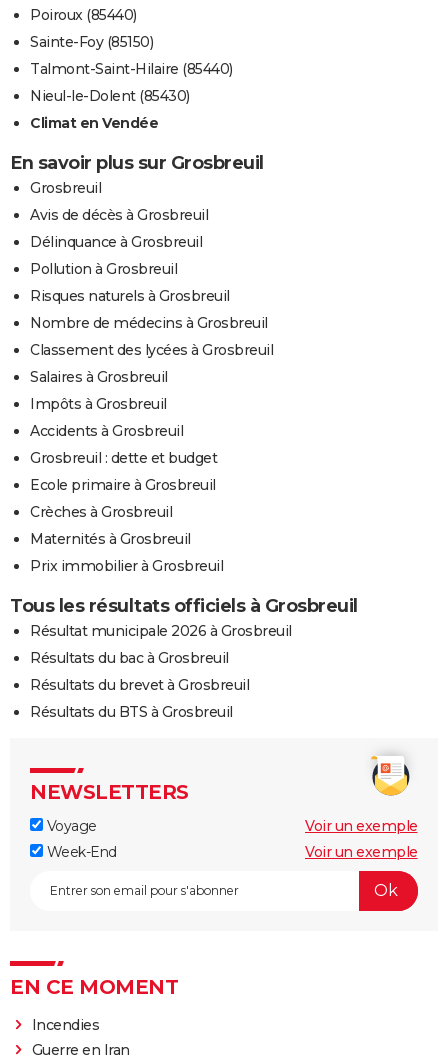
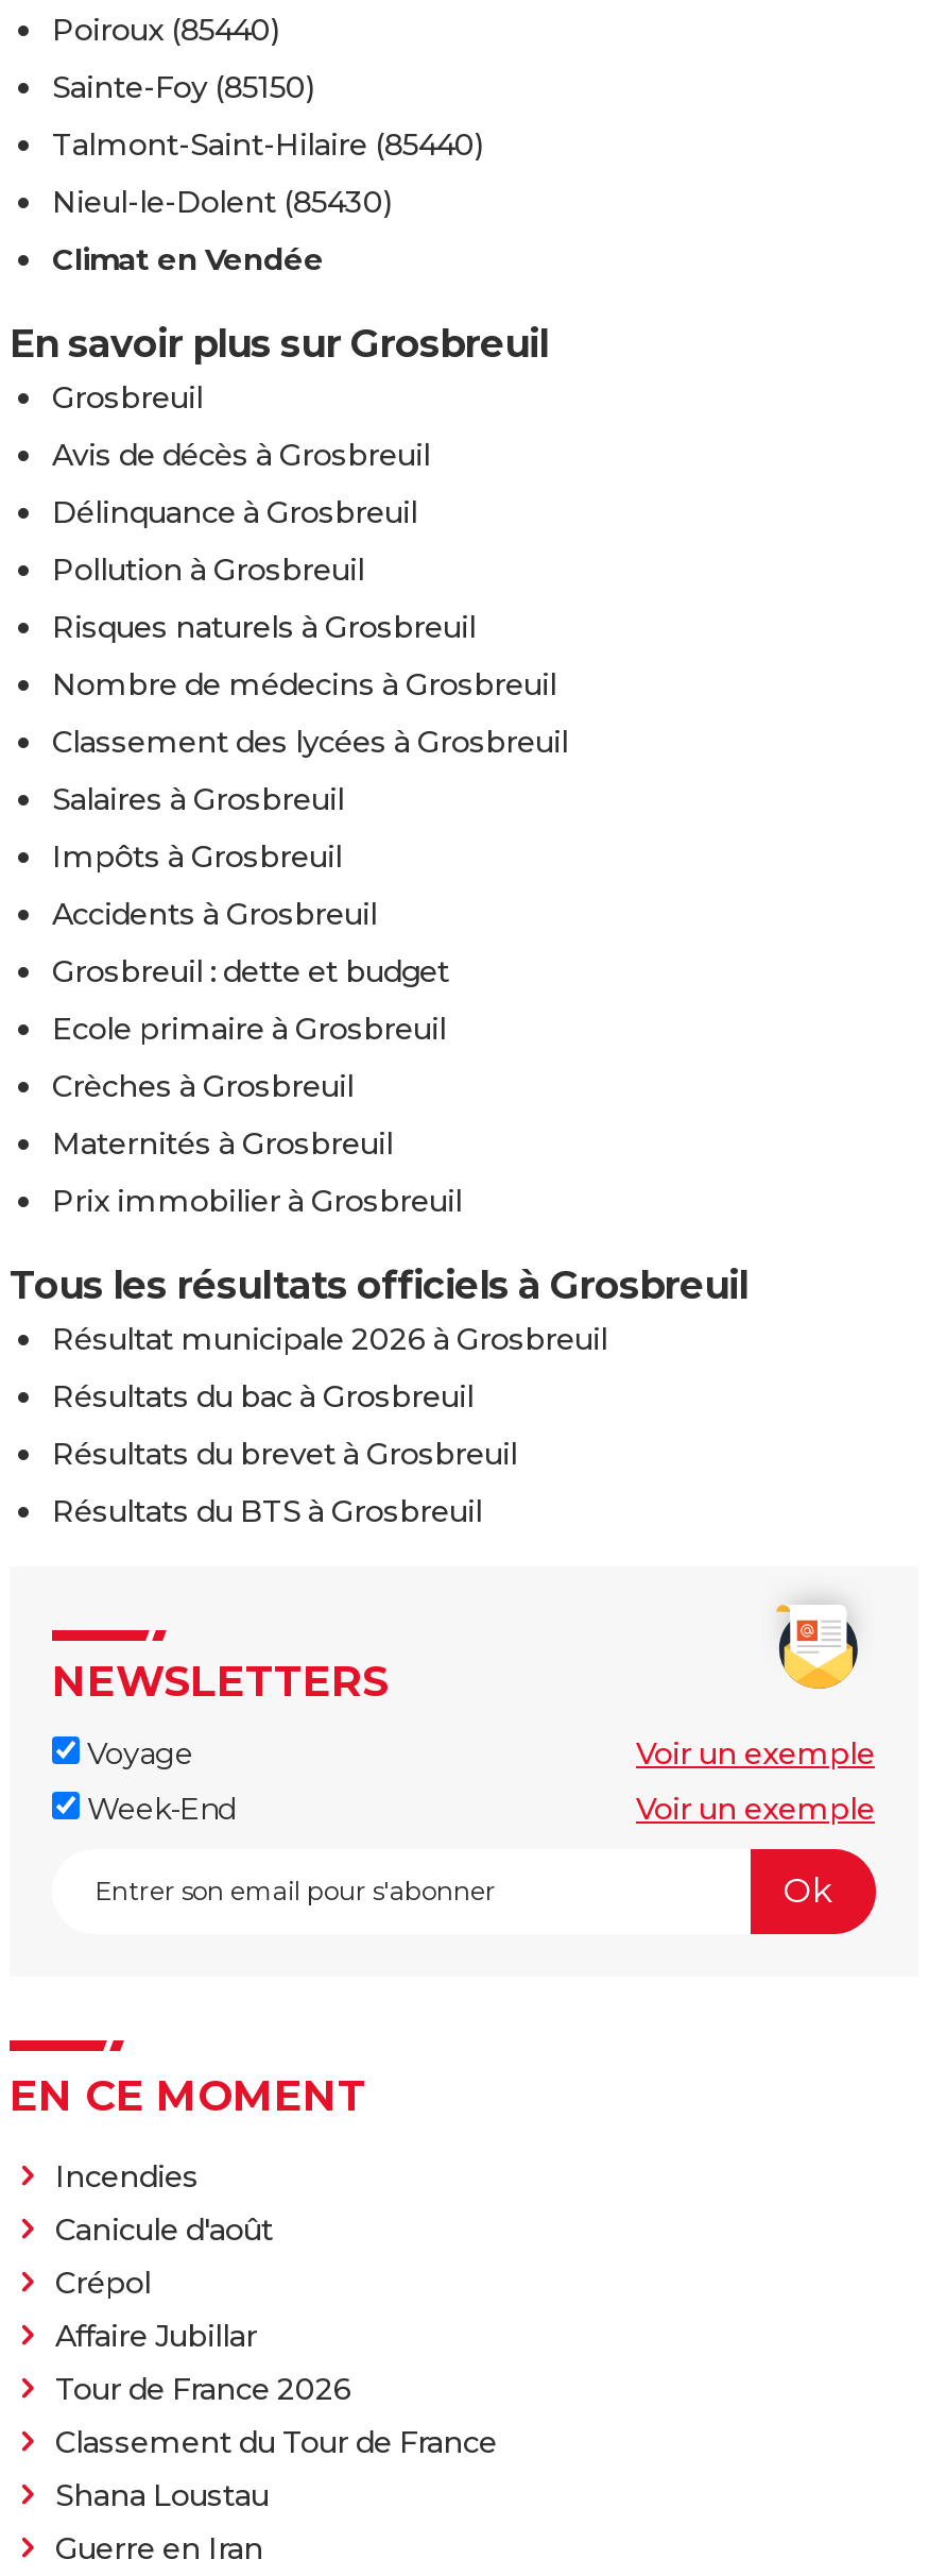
none -> [55,2210,497,2514] Canicule d'août | Crépol | Affaire Jubillar | Tour de France 2026 | Classement du Tour de France | Shana Loustau

